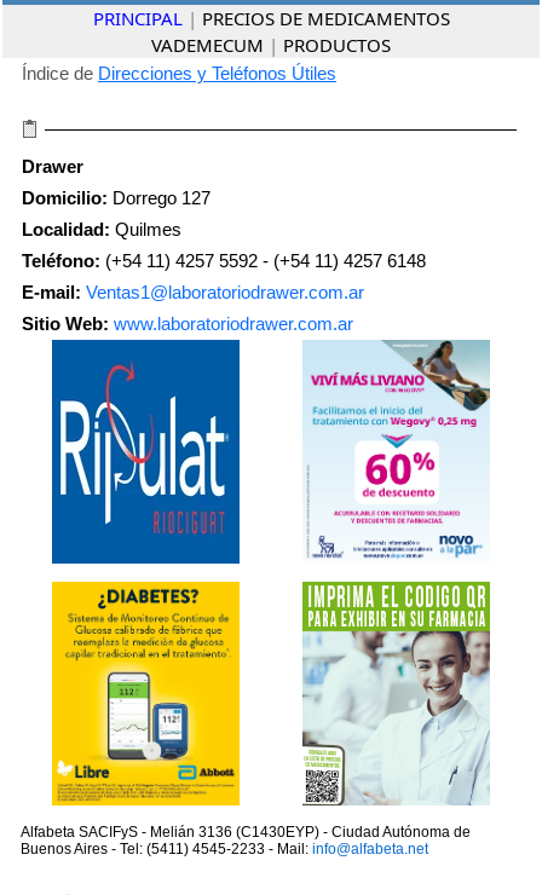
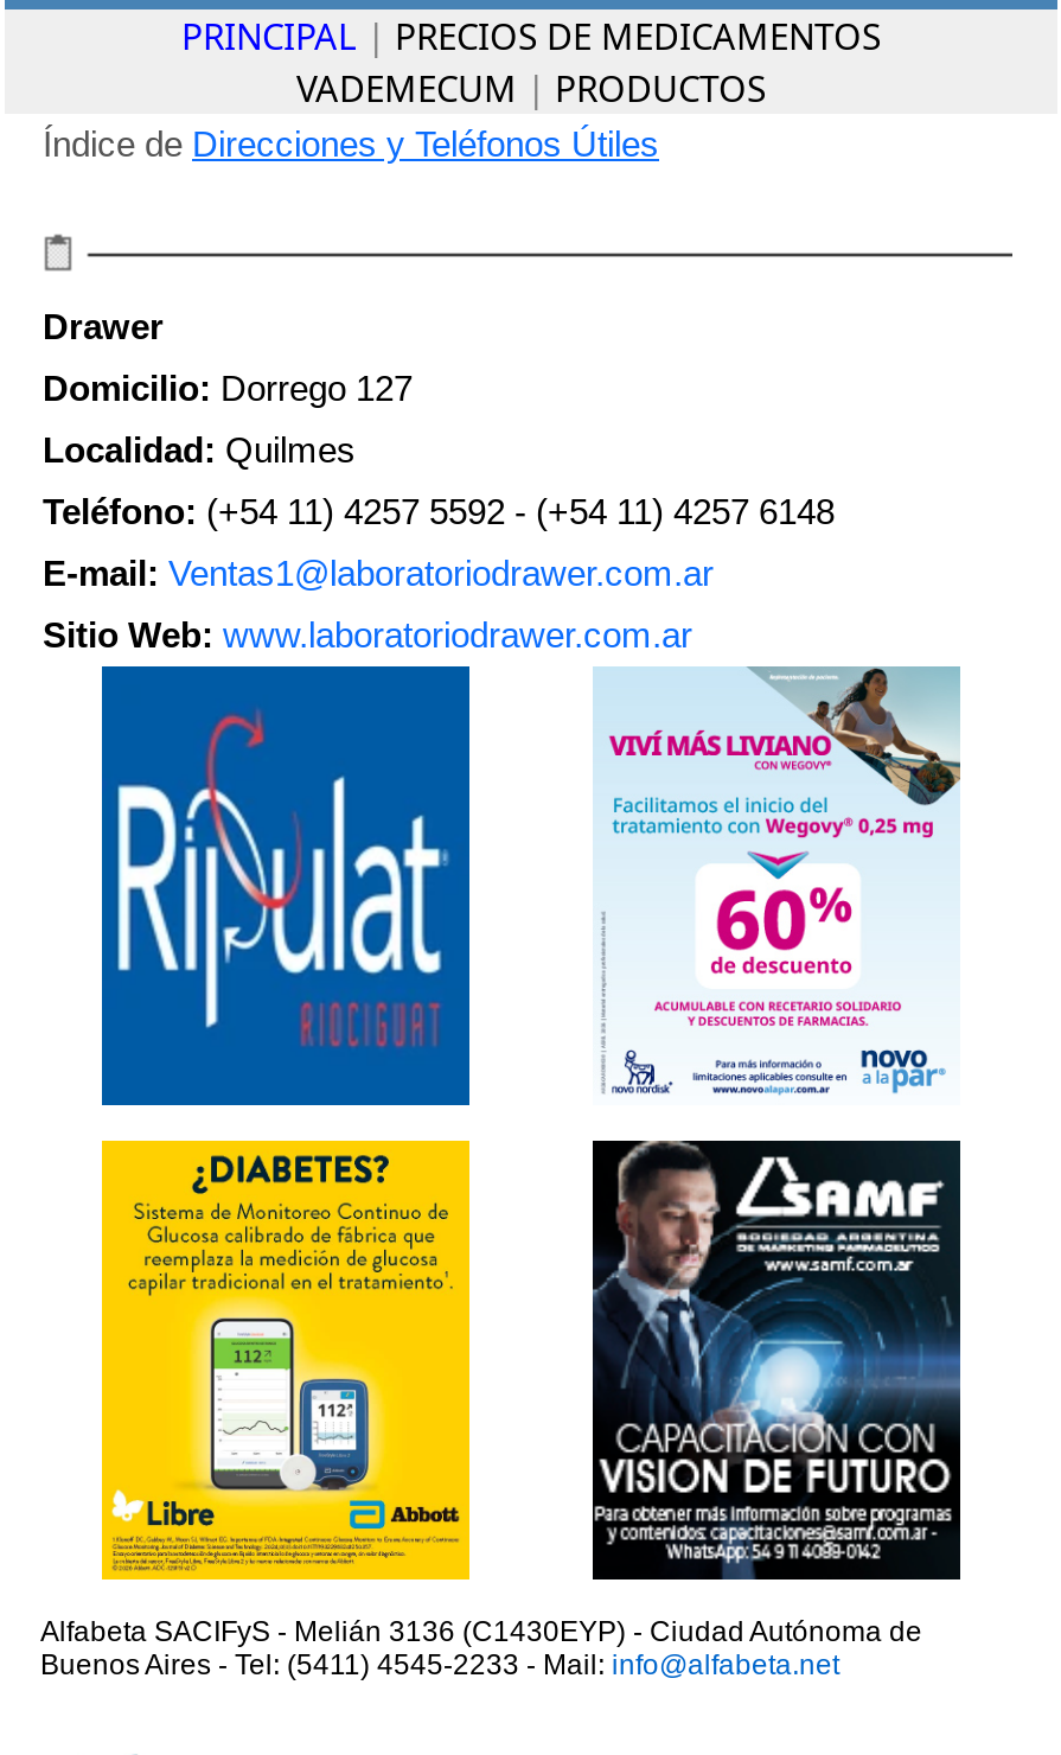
[301,581,491,807] [image] -> [590,1138,963,1582] [image]

